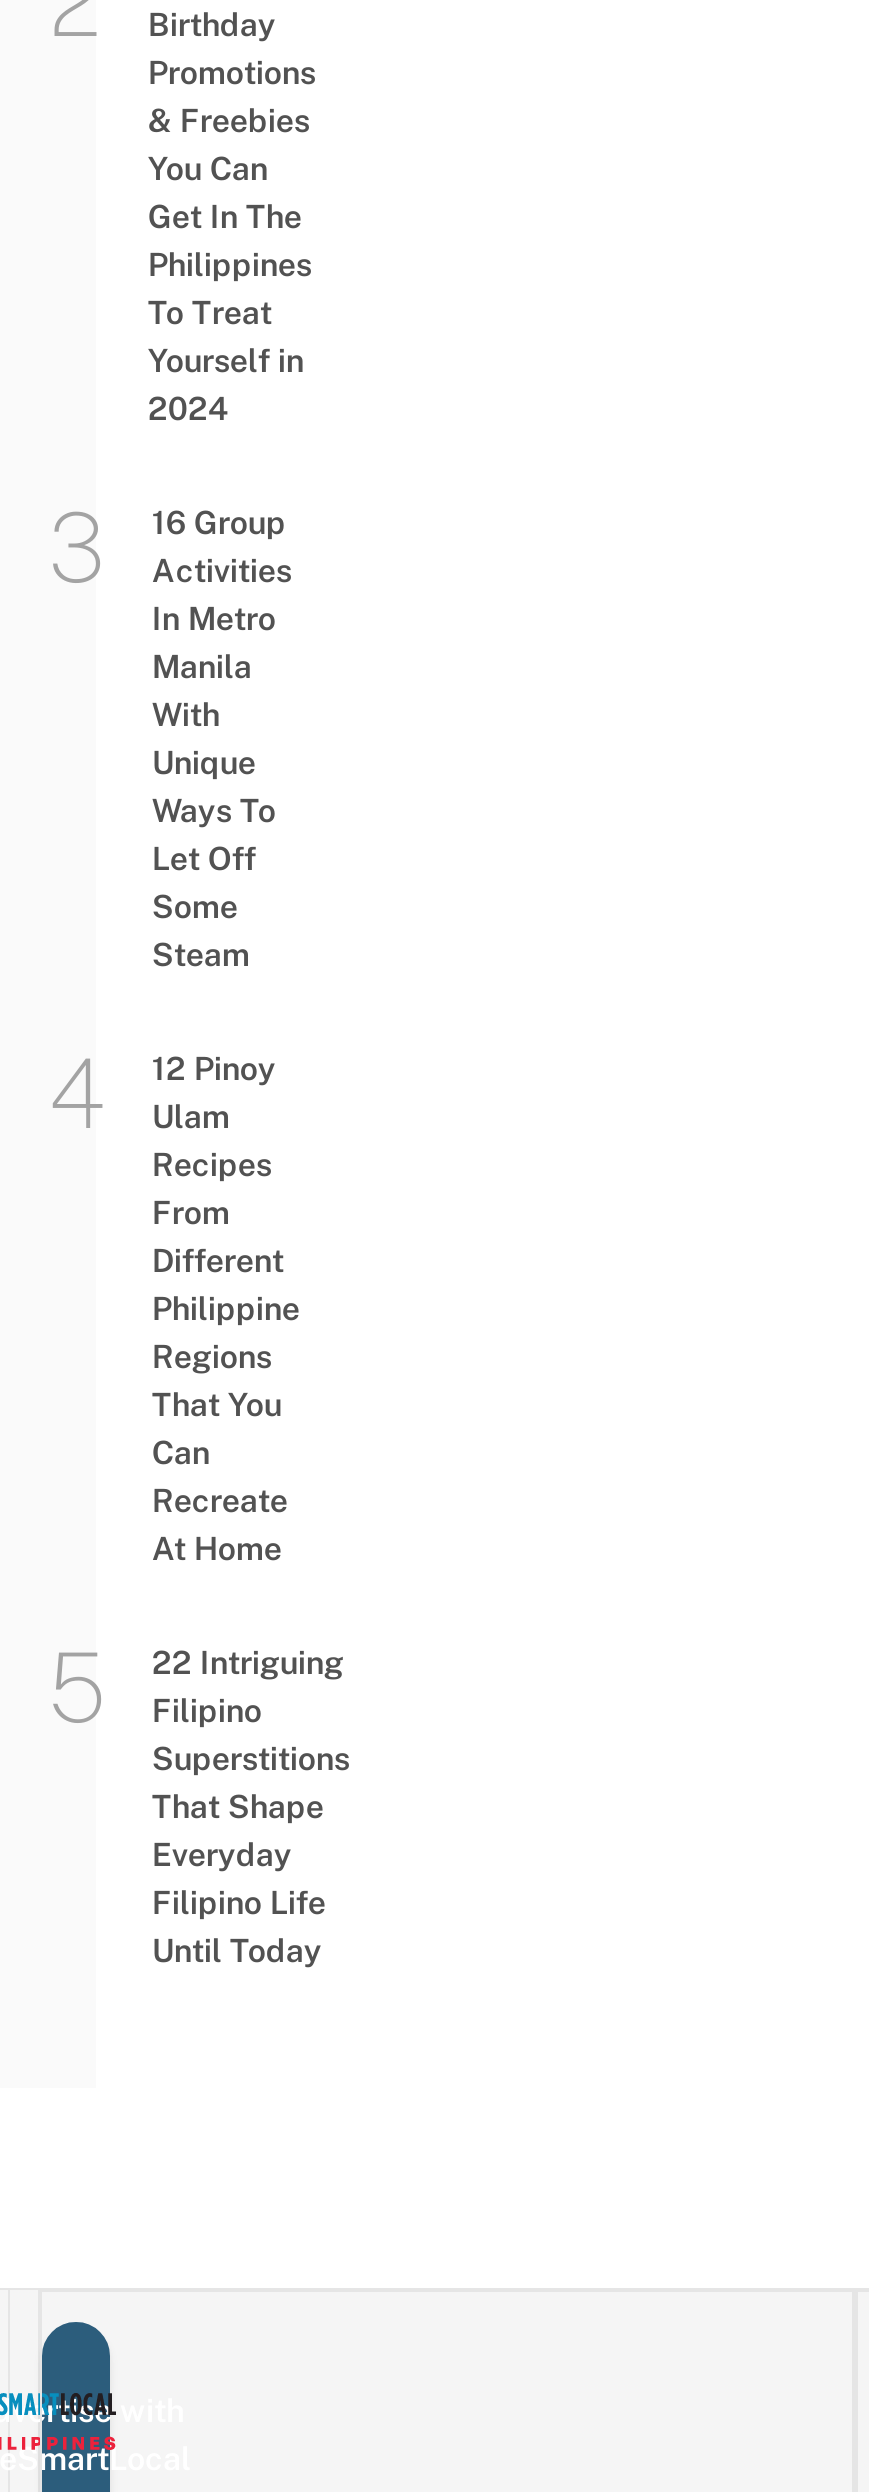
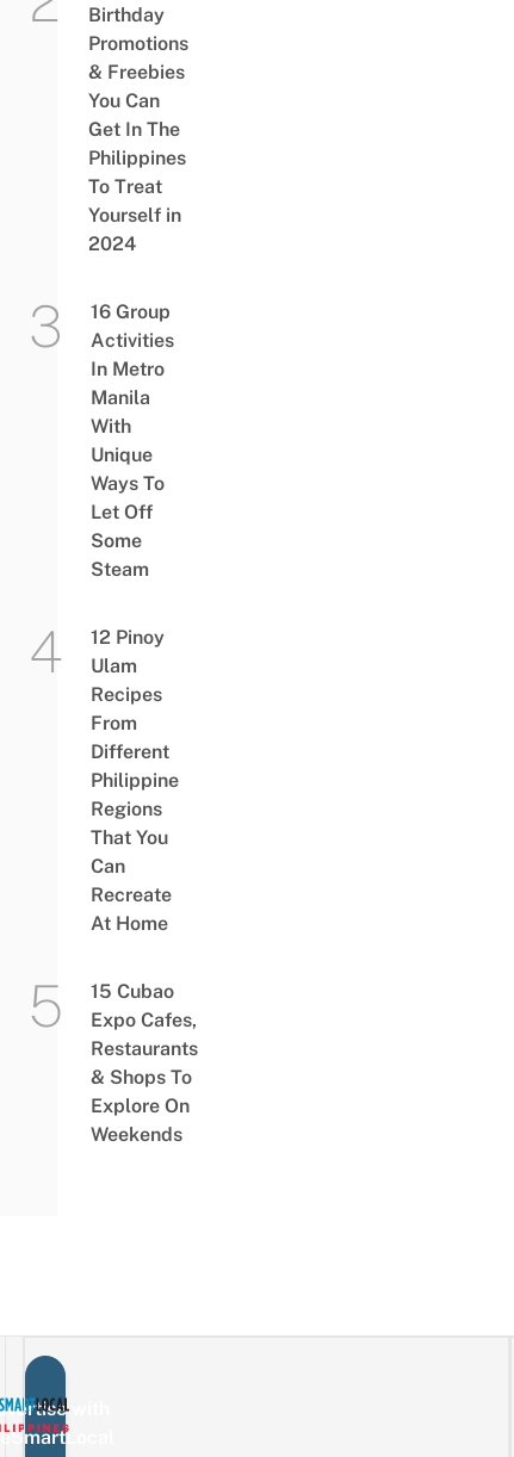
[152,1645,350,1971] 22 Intriguing | Filipino | Superstitions | That Shape | Everyday | Filipino Life | Until Today -> [90,981,198,1146] 15 Cubao | Expo Cafes, | Restaurants | & Shops To | Explore On | Weekends

